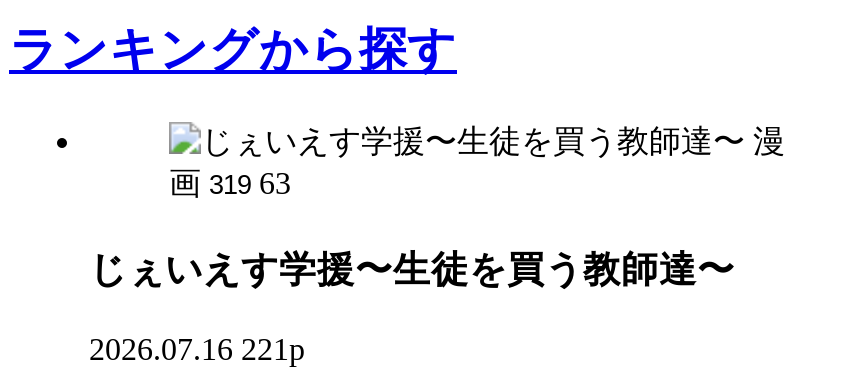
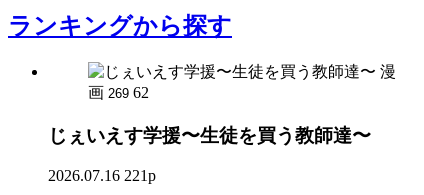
[169,166,291,200] 画 319 63 -> [88,84,149,101] 画 269 62

